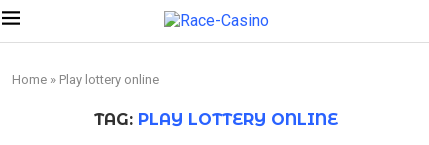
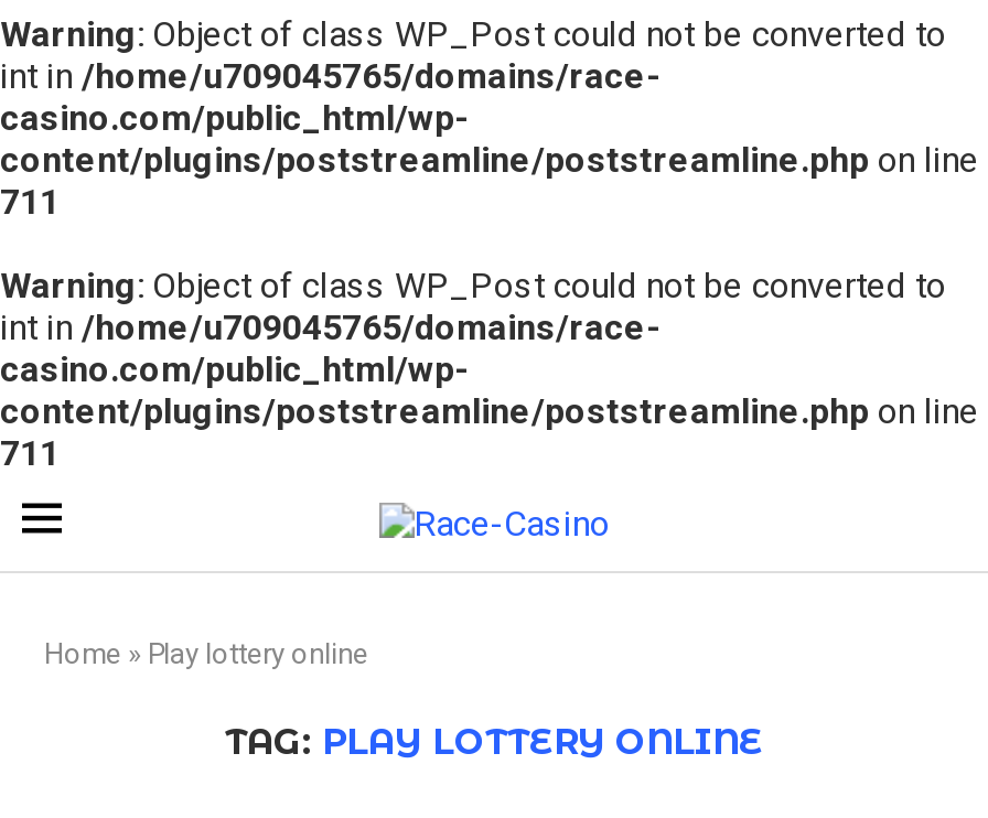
none -> [0,13,979,474] Warning: Object of class WP_Post could not be converted to | int in /home/u709045765/domains/race- | casino.com/public_html/wp- | content/plugins/poststreamline/poststreamline.php on line | 711 | Warning: Object of class WP_Post could not be converted to | int in /home/u709045765/domains/race- | casino.com/public_html/wp- | content/plugins/poststreamline/poststreamline.php on line | 711

